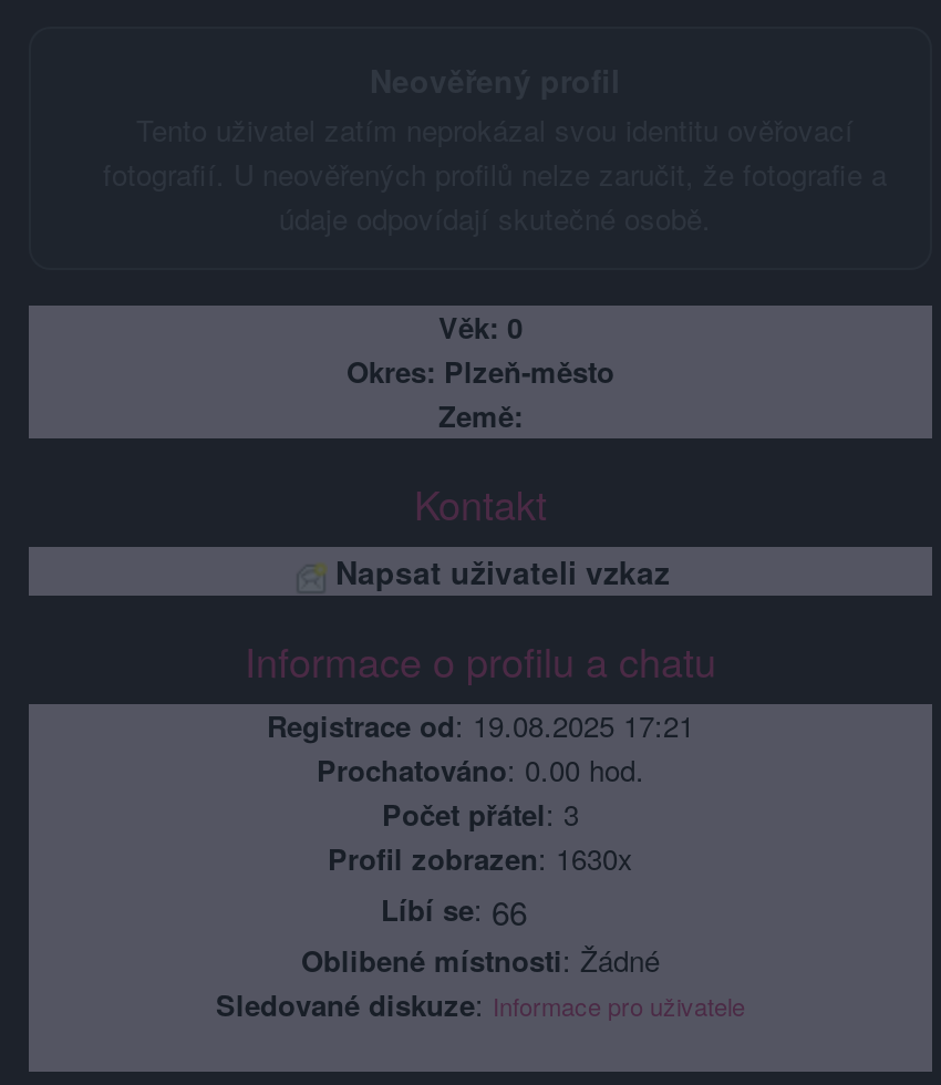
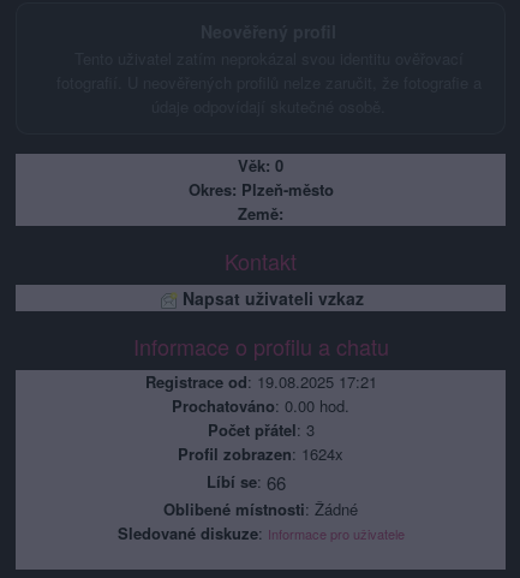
[328,837,633,879] Profil zobrazen: 1630x -> [178,442,343,464] Profil zobrazen: 1624x

